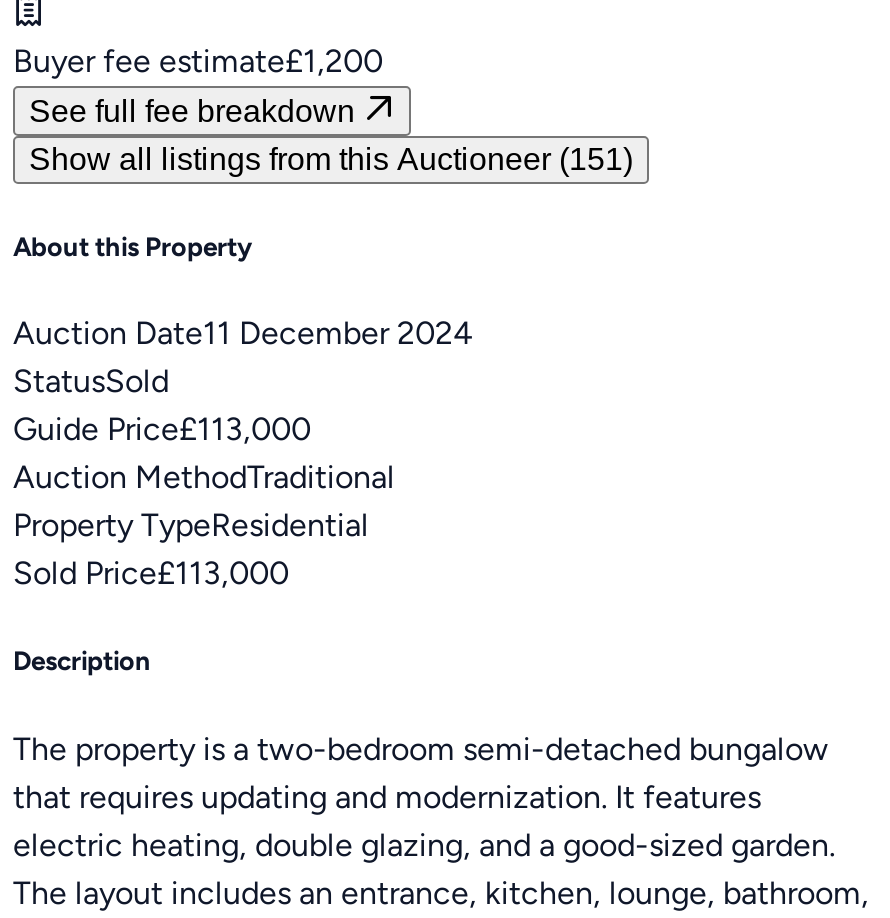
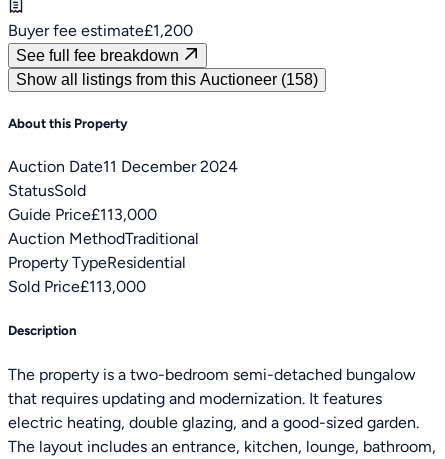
[29,142,633,176] Show all listings from this Auctioneer (151) -> [16,71,318,88] Show all listings from this Auctioneer (158)

